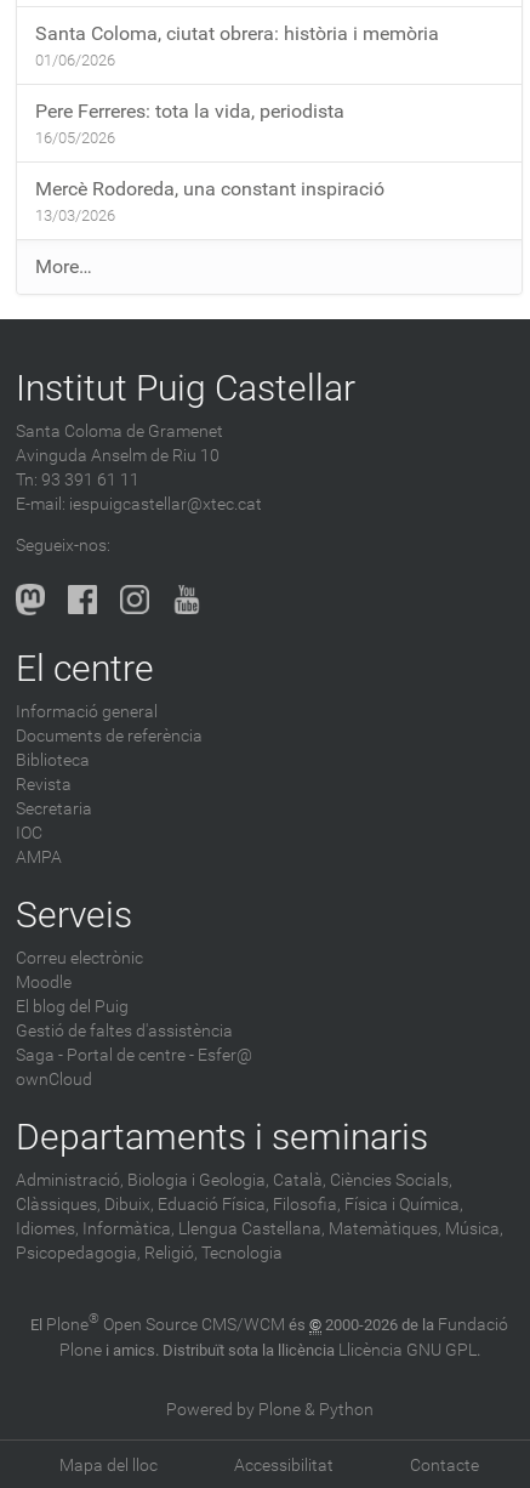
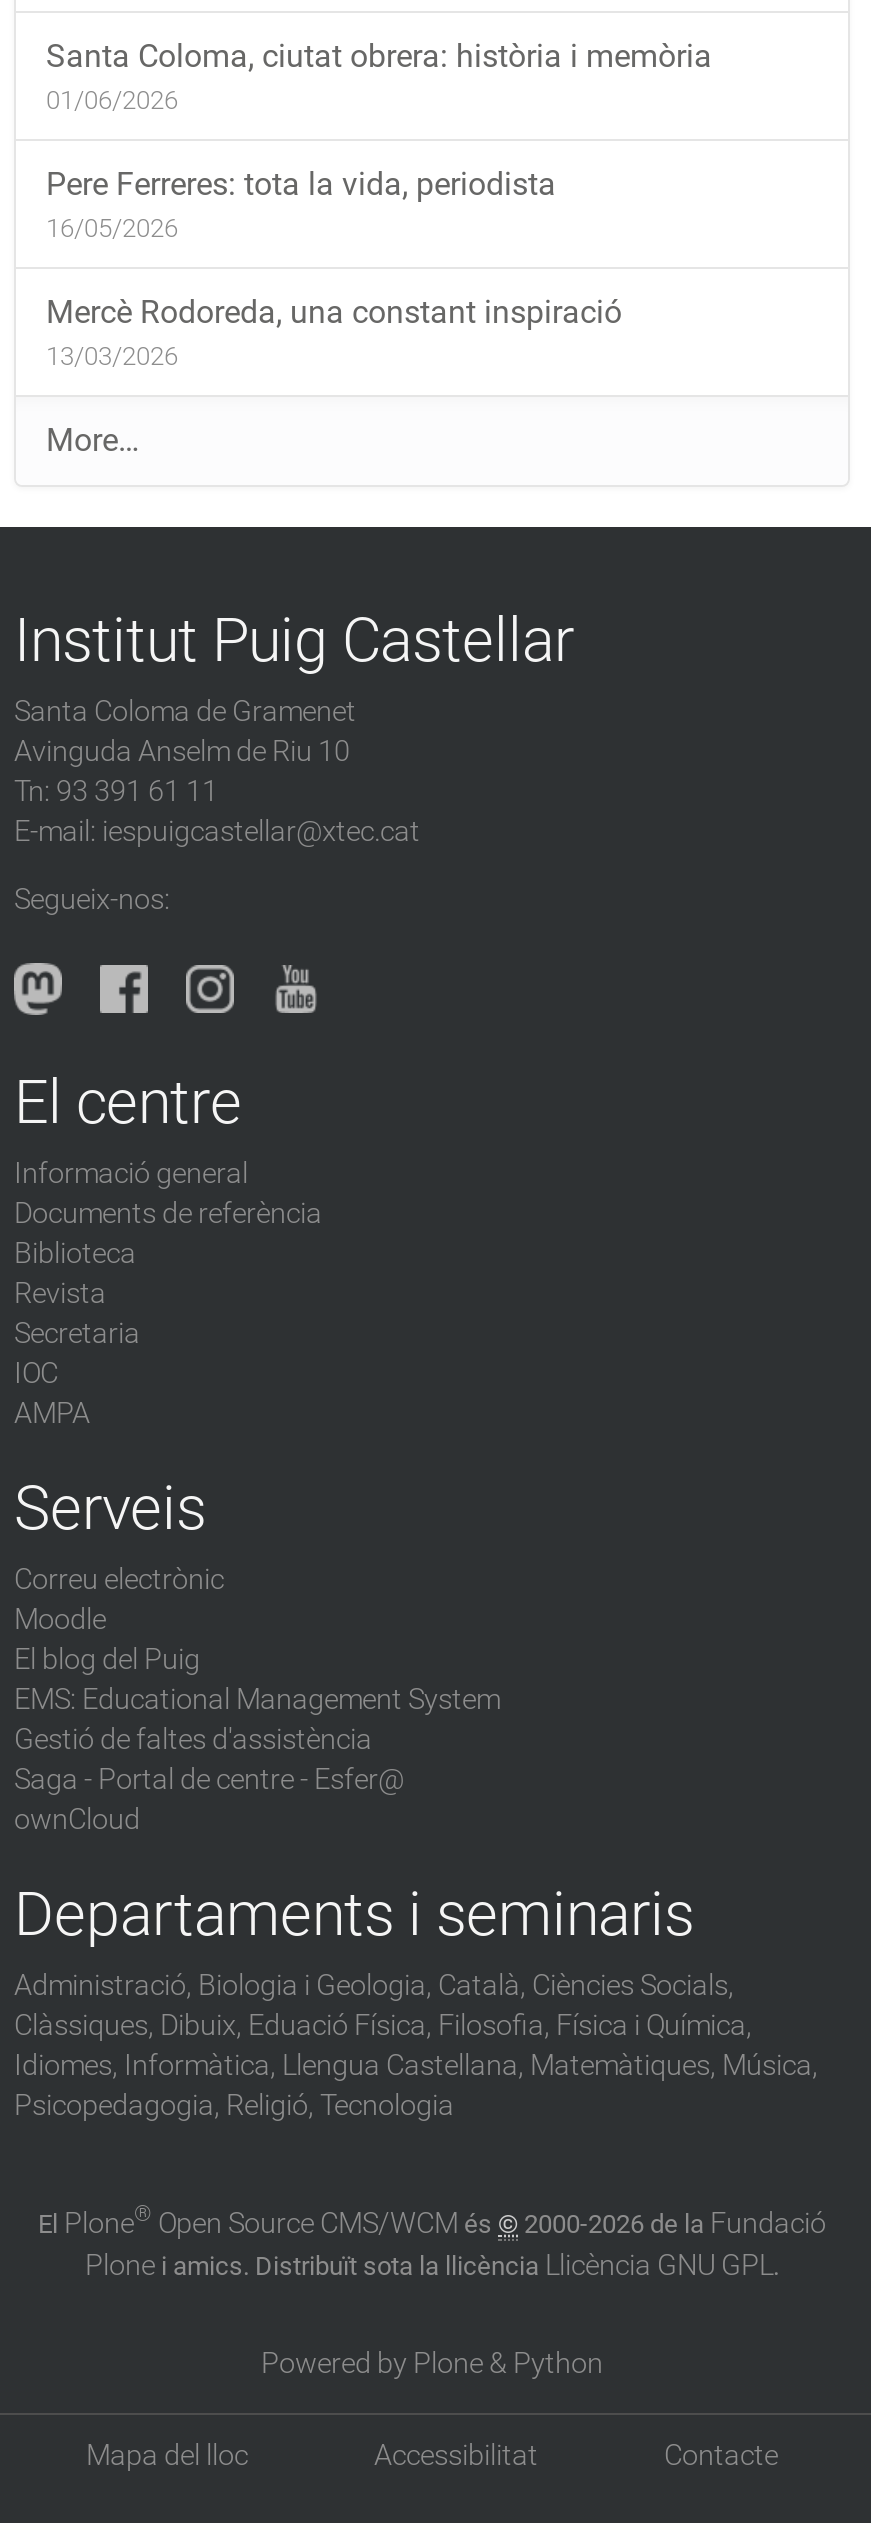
none -> [14,1683,500,1717] EMS: Educational Management System

